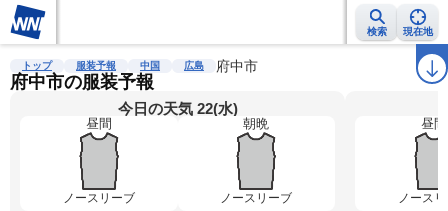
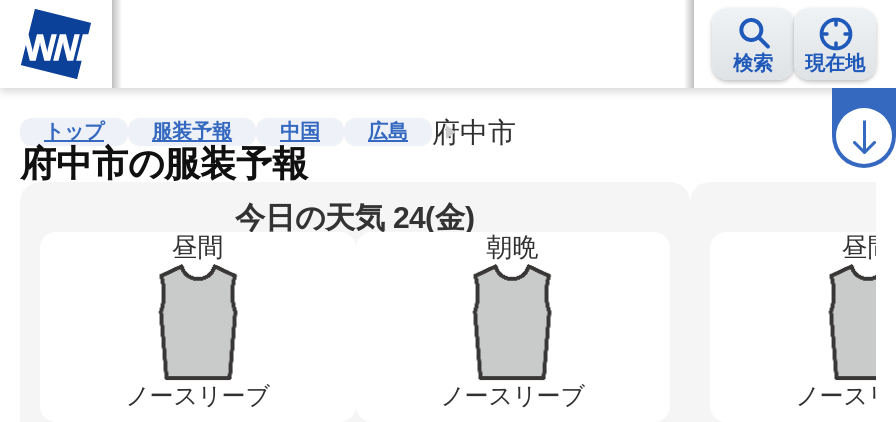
[117,100,237,117] 今日の天気 22(水) -> [235,200,475,234] 今日の天気 24(金)

